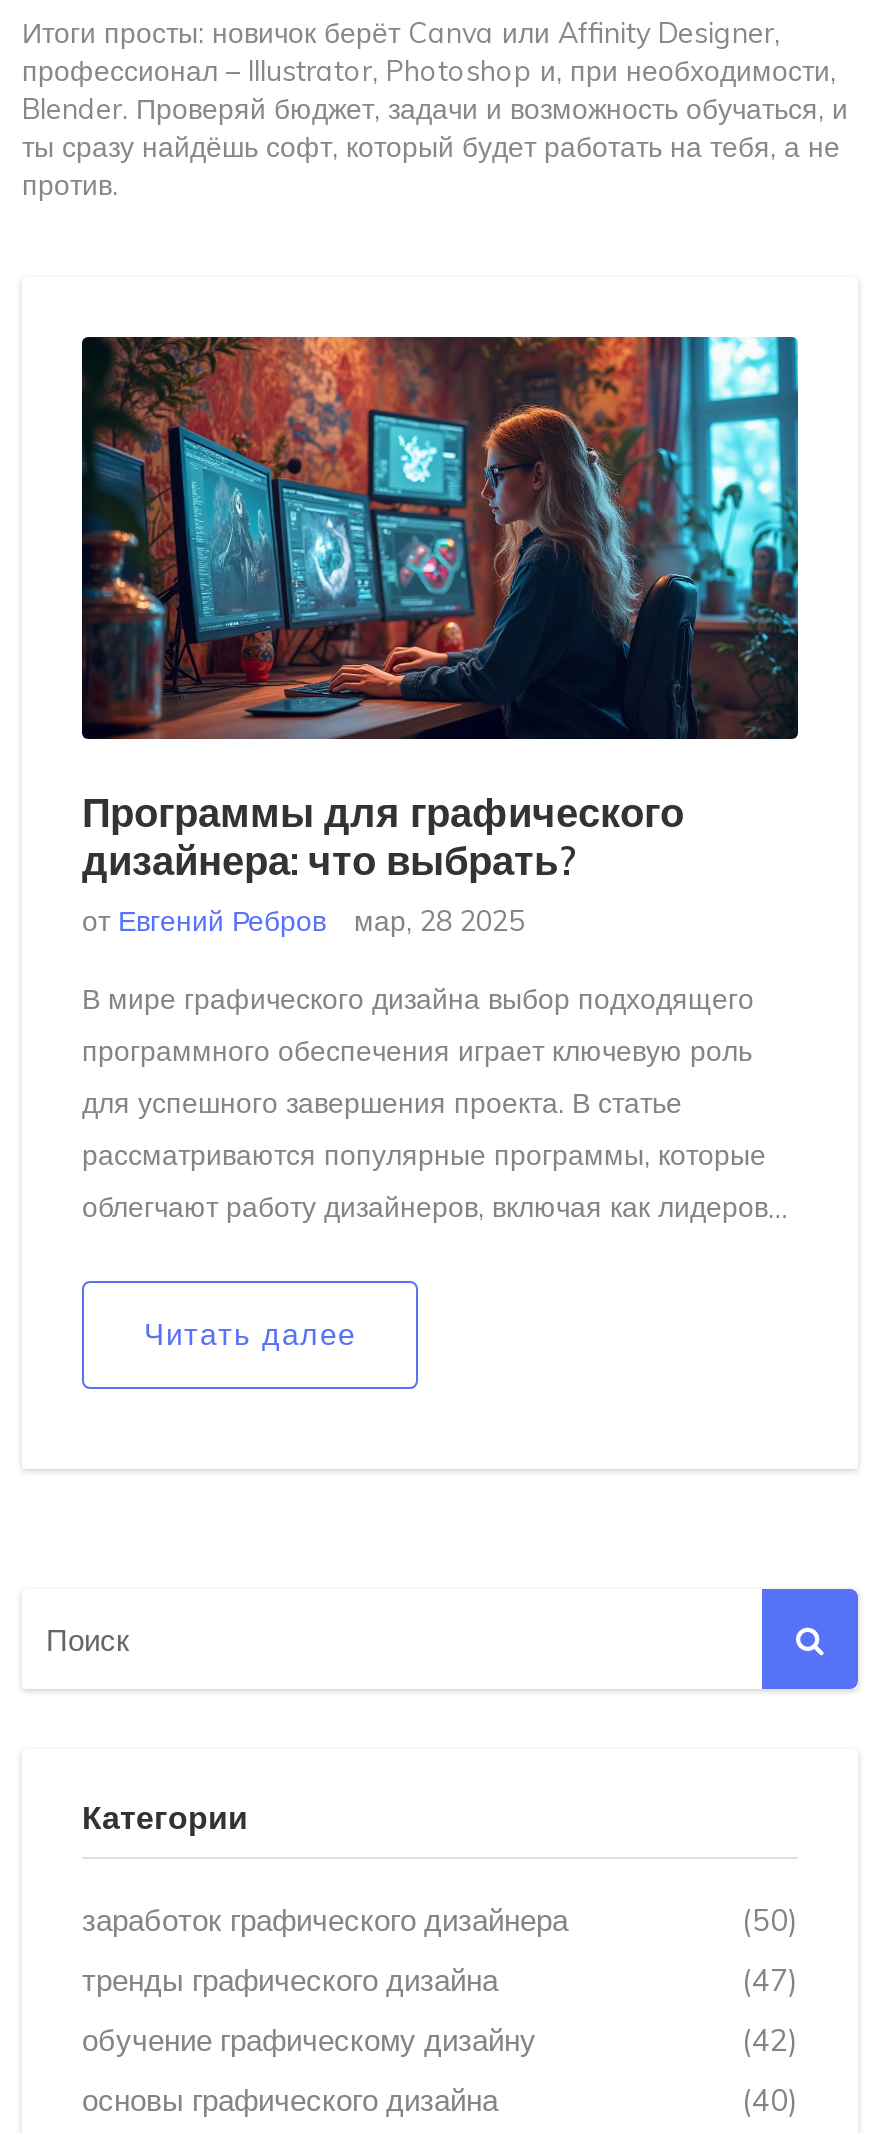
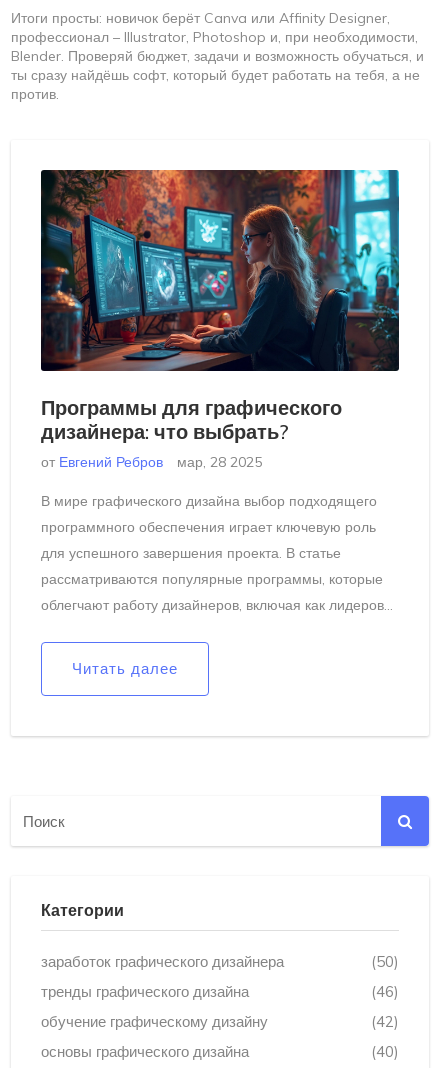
[742,1962,798,2000] (47) -> [371,982,399,1001] (46)

